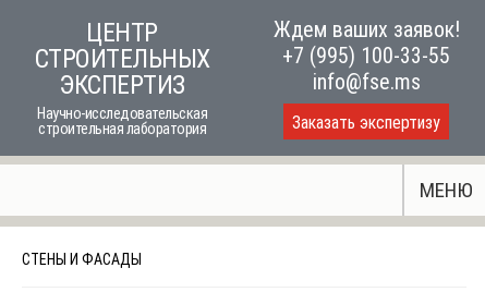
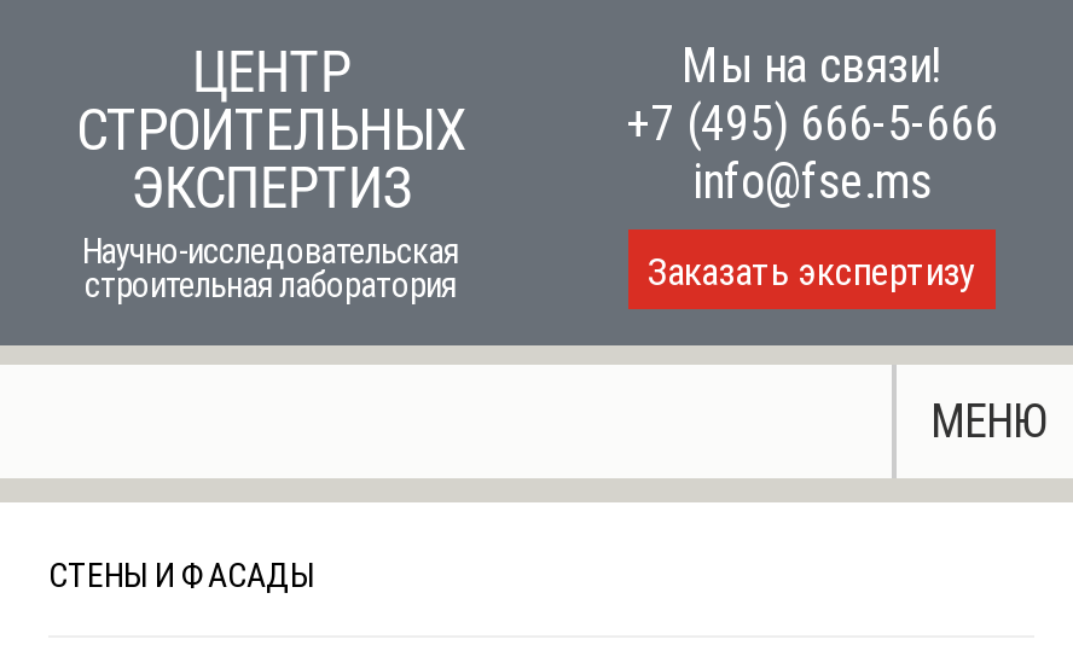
[273,16,459,69] Ждем ваших заявок! | +7 (995) 100-33-55 -> [626,36,998,152] Мы на связи! | +7 (495) 666-5-666

